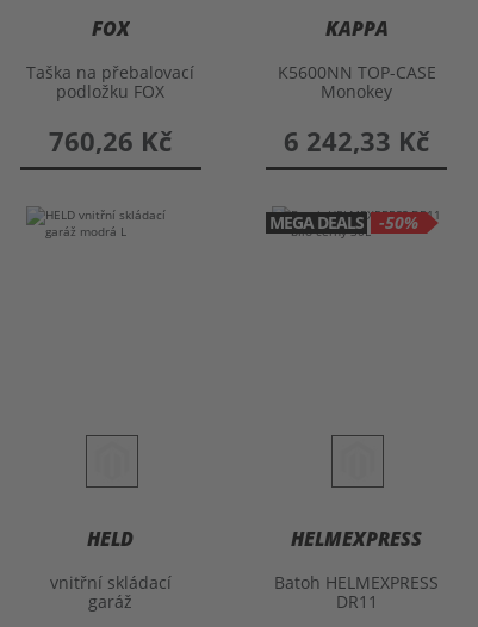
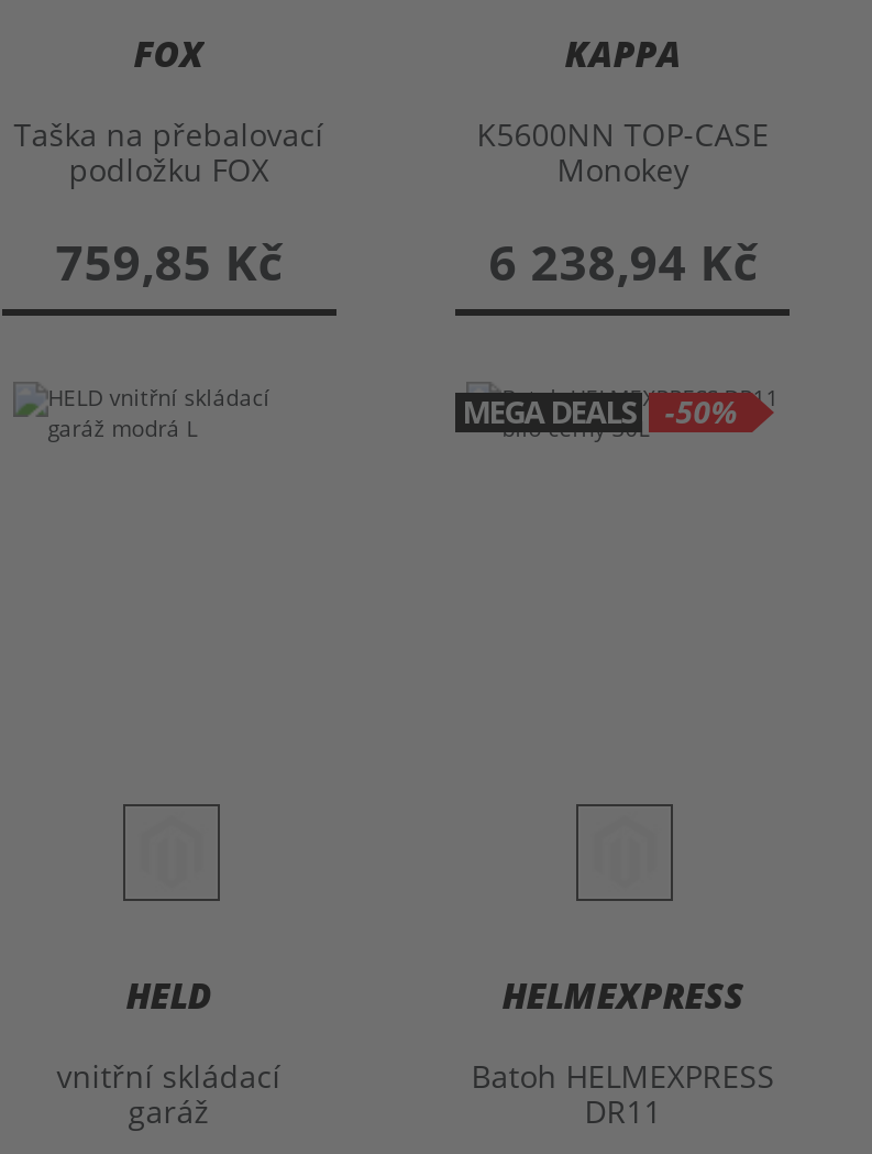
[49,123,172,159] 760,26 Kč -> [55,228,282,294] 759,85 Kč
[284,123,429,159] 6 242,33 Kč -> [489,228,757,294] 6 238,94 Kč

